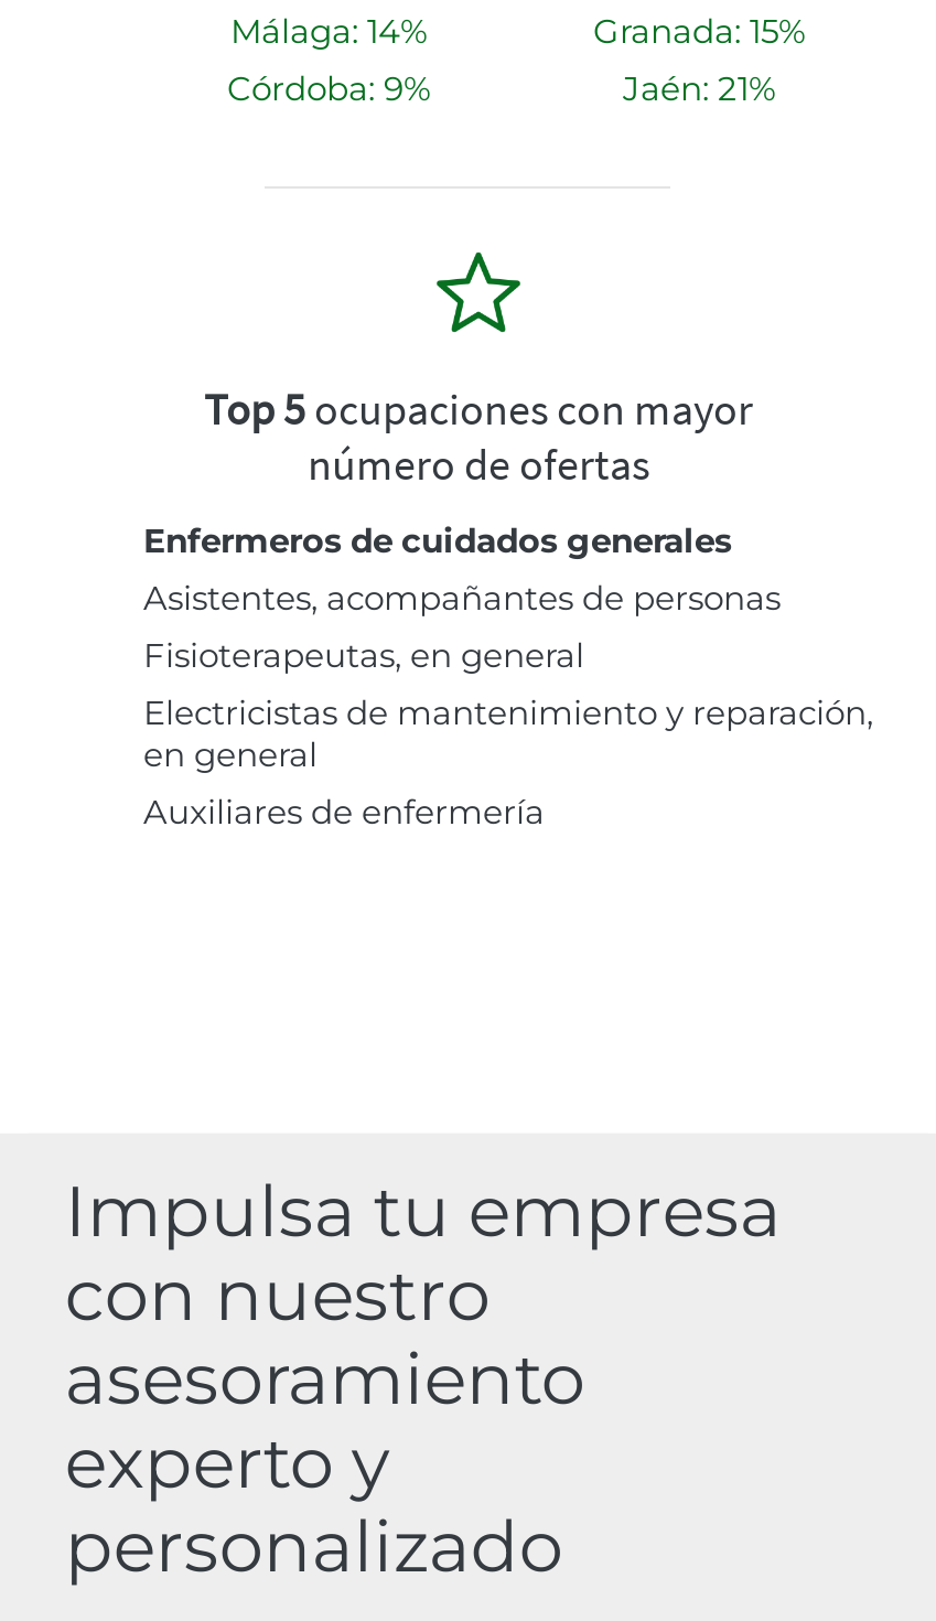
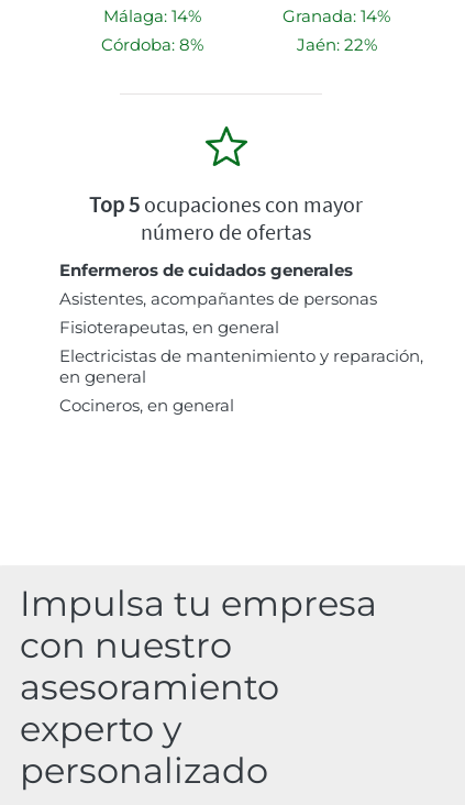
[593,10,805,52] Granada: 15% -> [283,6,390,27] Granada: 14%
[227,68,430,110] Córdoba: 9% -> [101,34,203,55] Córdoba: 8%
[623,68,775,110] Jaén: 21% -> [296,34,377,55] Jaén: 22%
[143,791,545,833] Auxiliares de enfermería -> [59,395,234,416] Cocineros, en general

